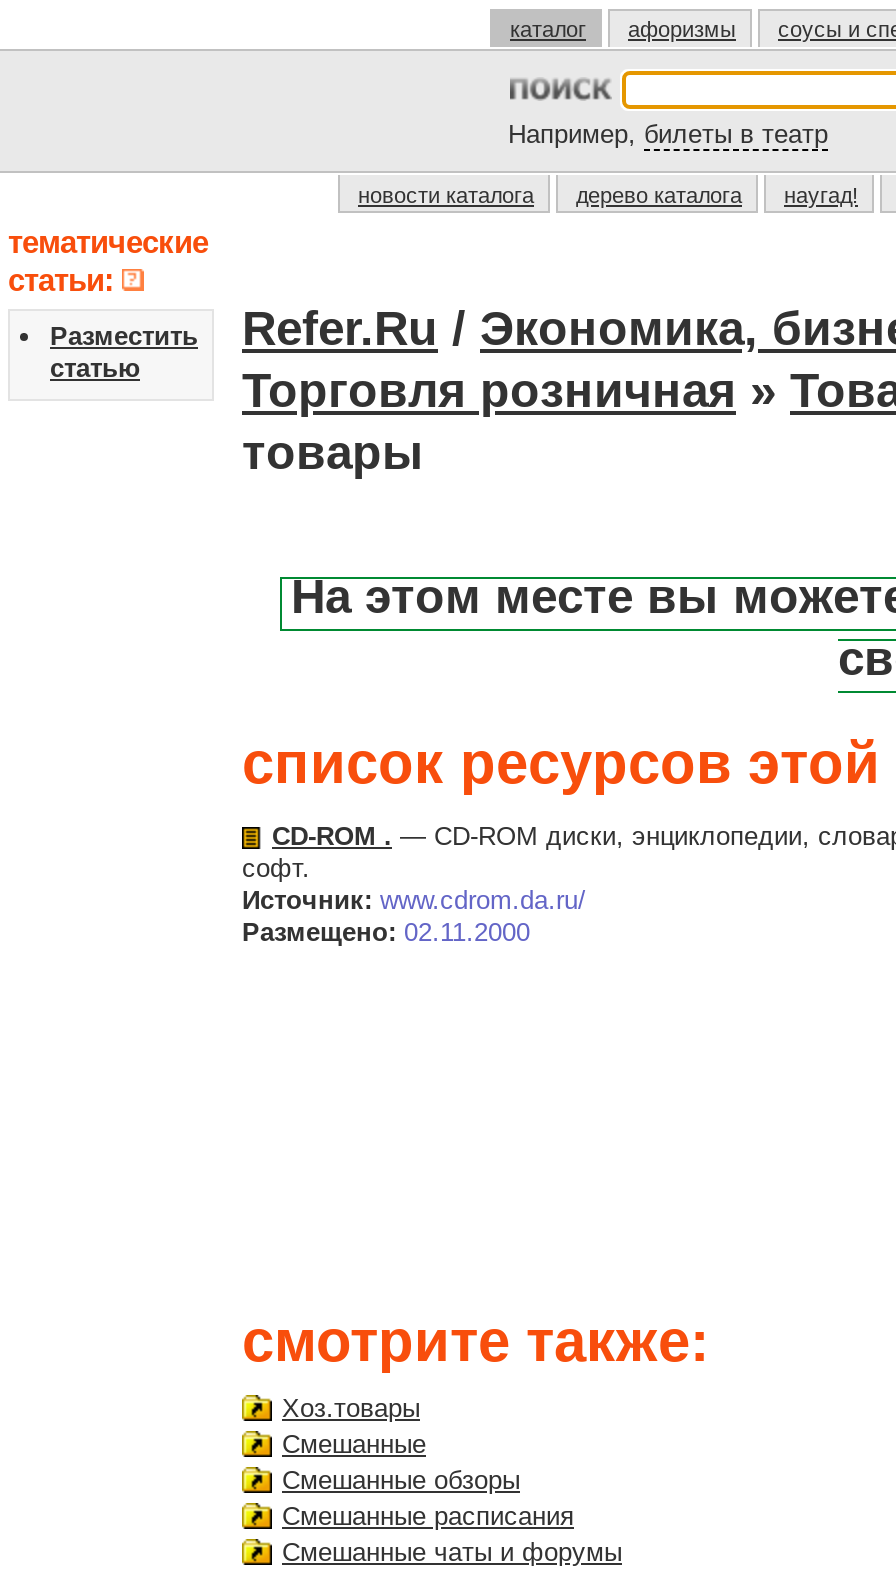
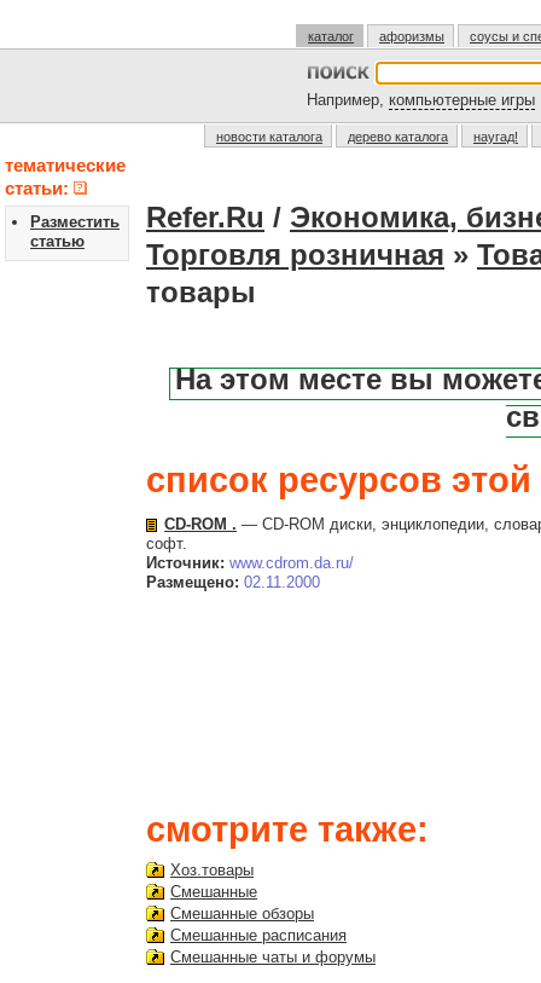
[500,119,828,149] Например, билеты в театр -> [302,91,535,109] Например, компьютерные игры

